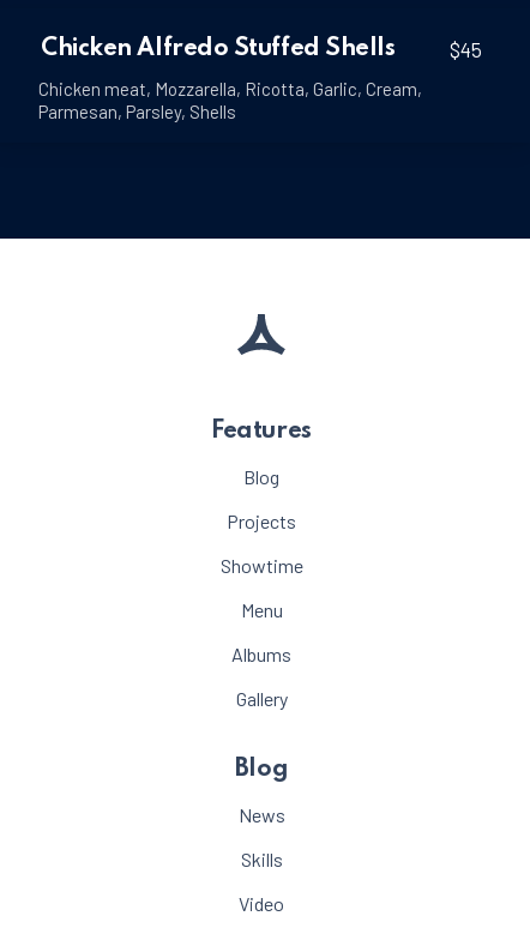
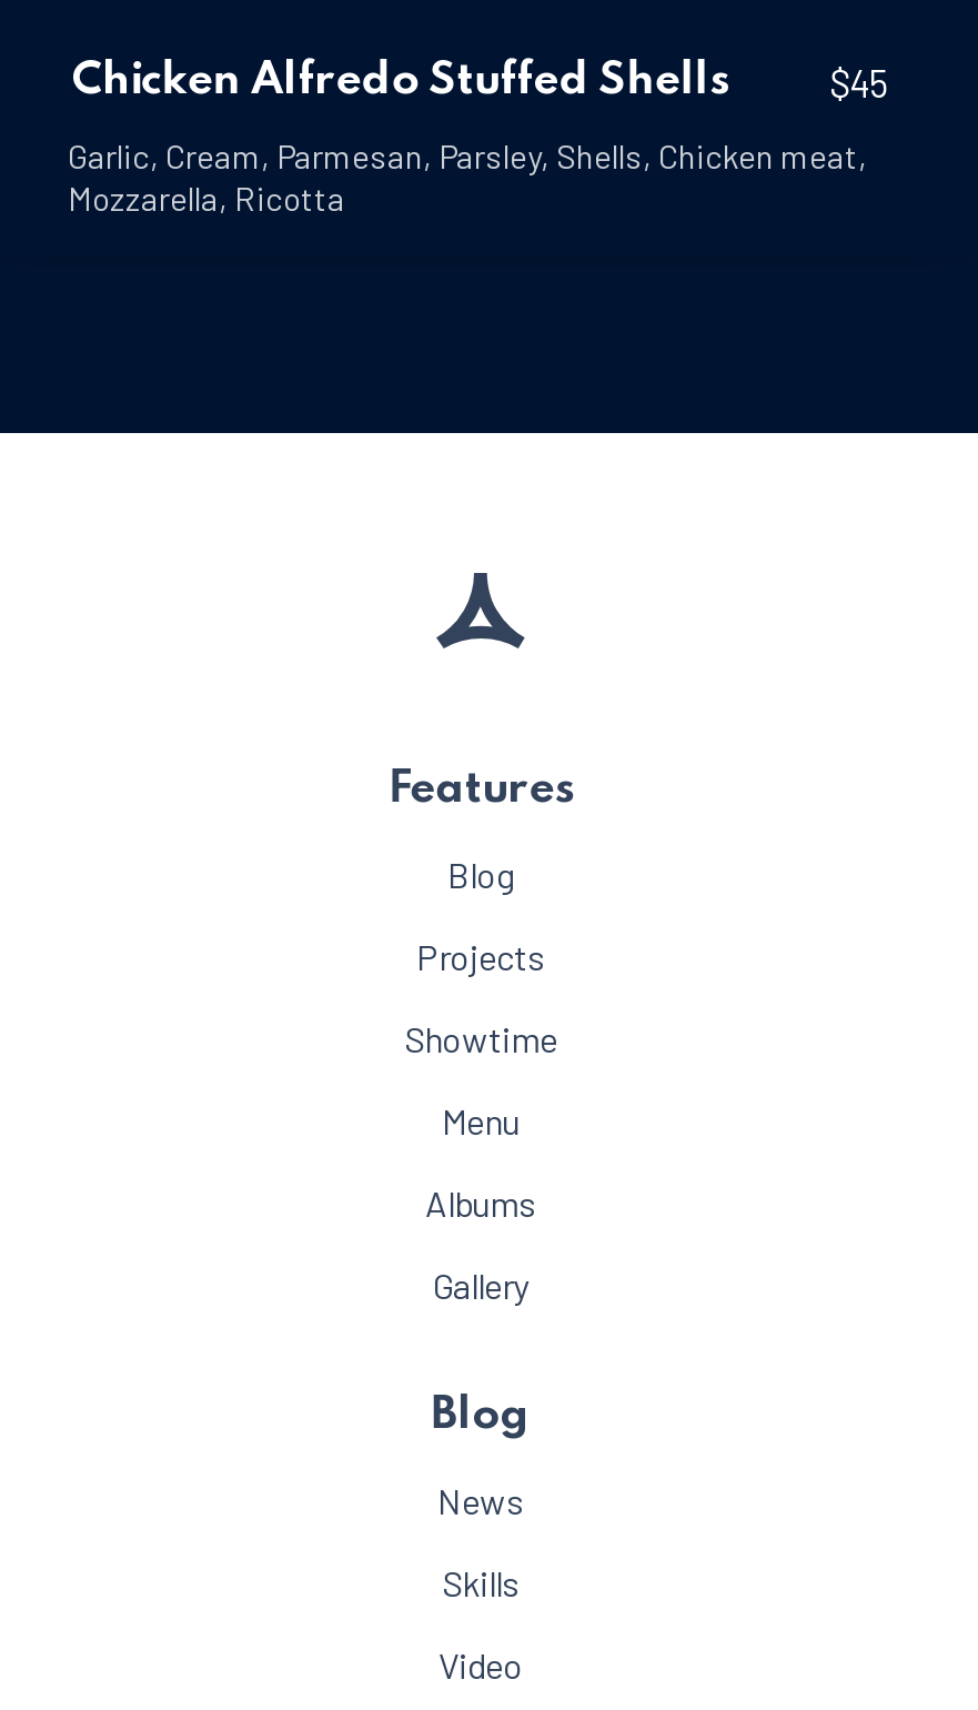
[38,78,422,122] Chicken meat, Mozzarella, Ricotta, Garlic, Cream, | Parmesan, Parsley, Shells -> [68,135,867,218] Garlic, Cream, Parmesan, Parsley, Shells, Chicken meat, | Mozzarella, Ricotta

